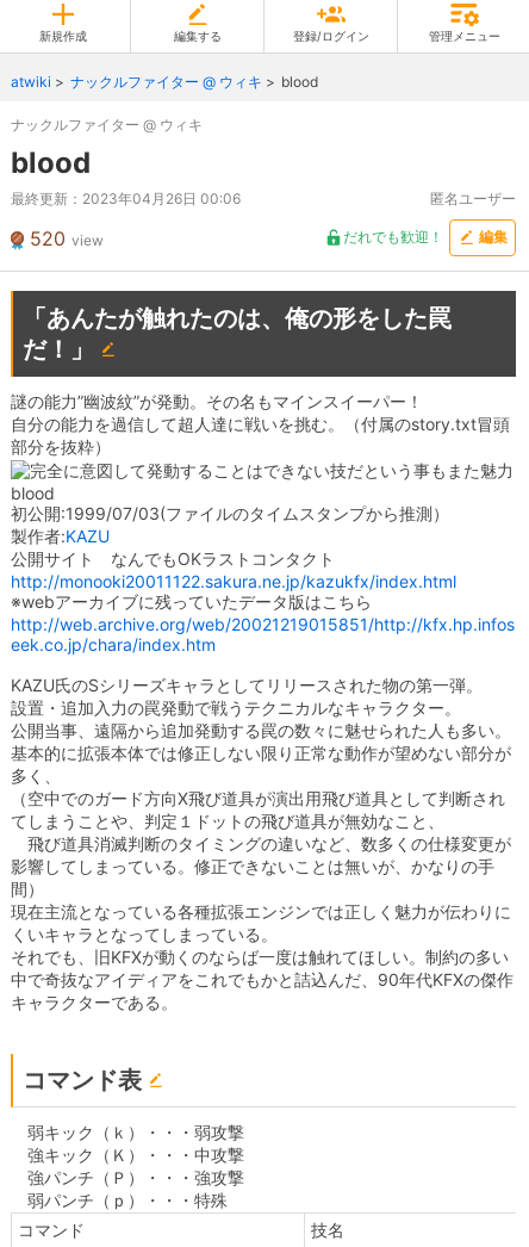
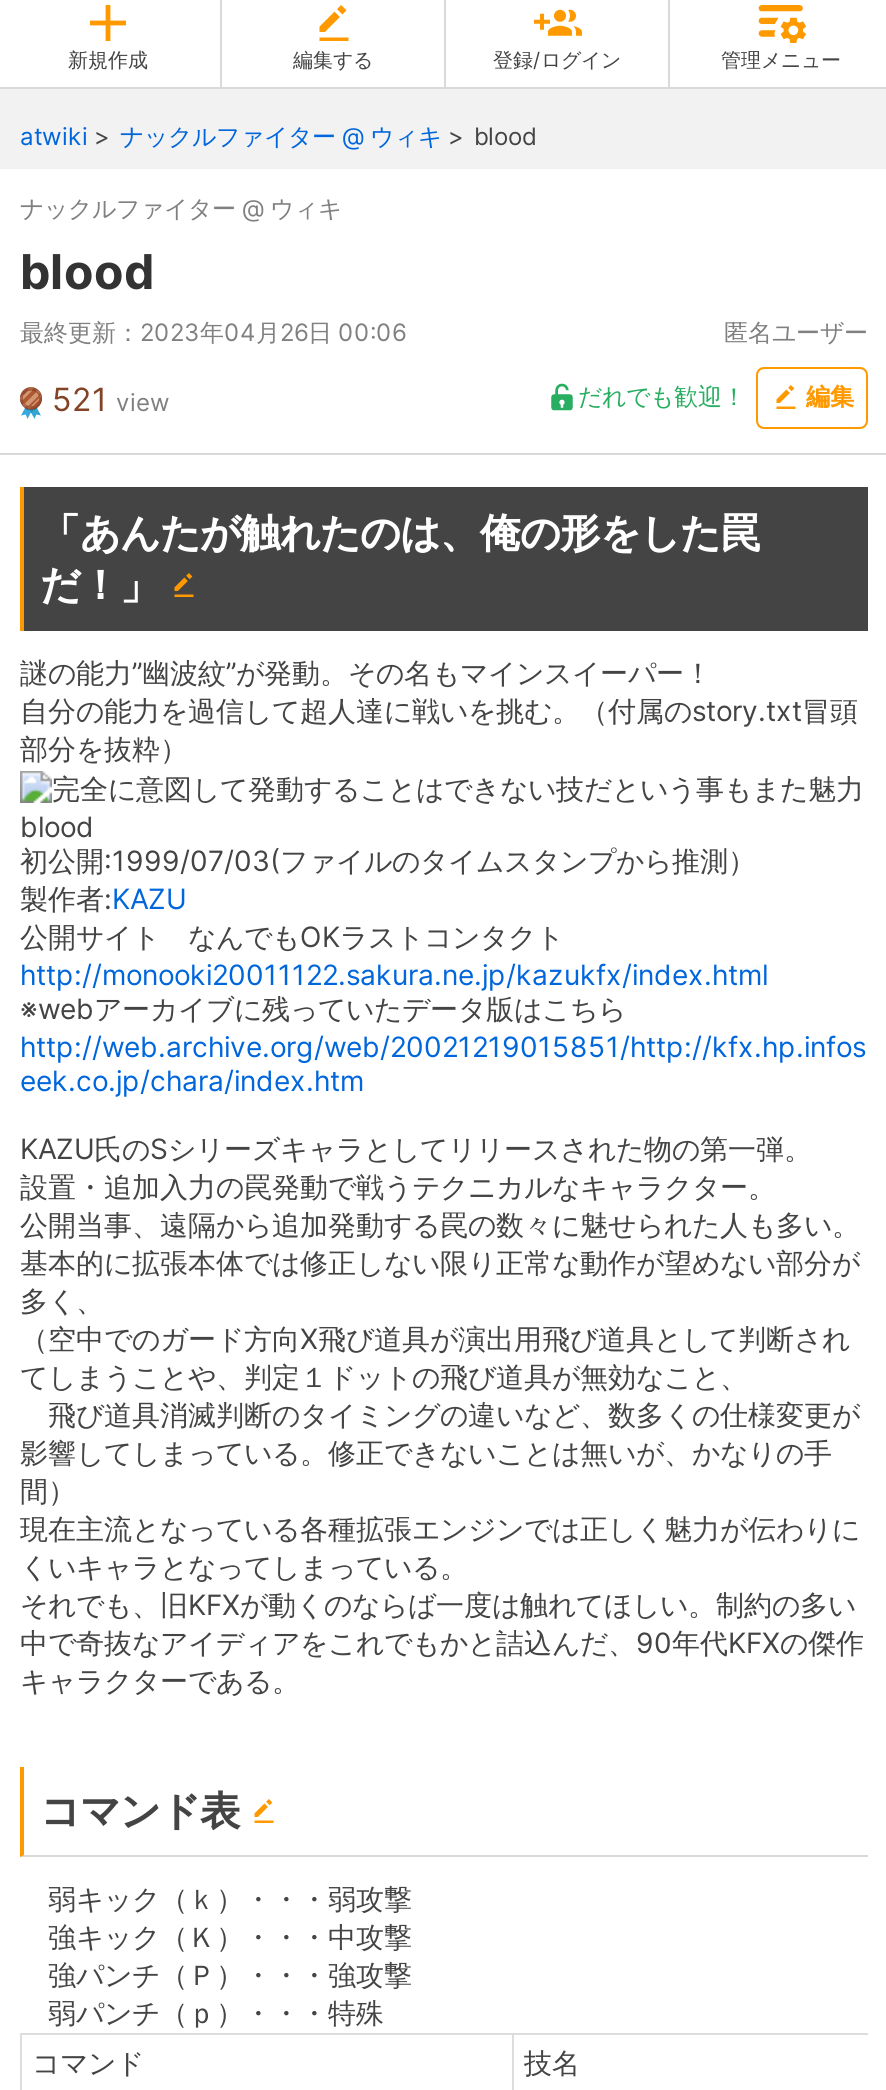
[30,226,104,250] 520 view -> [52,378,170,418] 521 view

